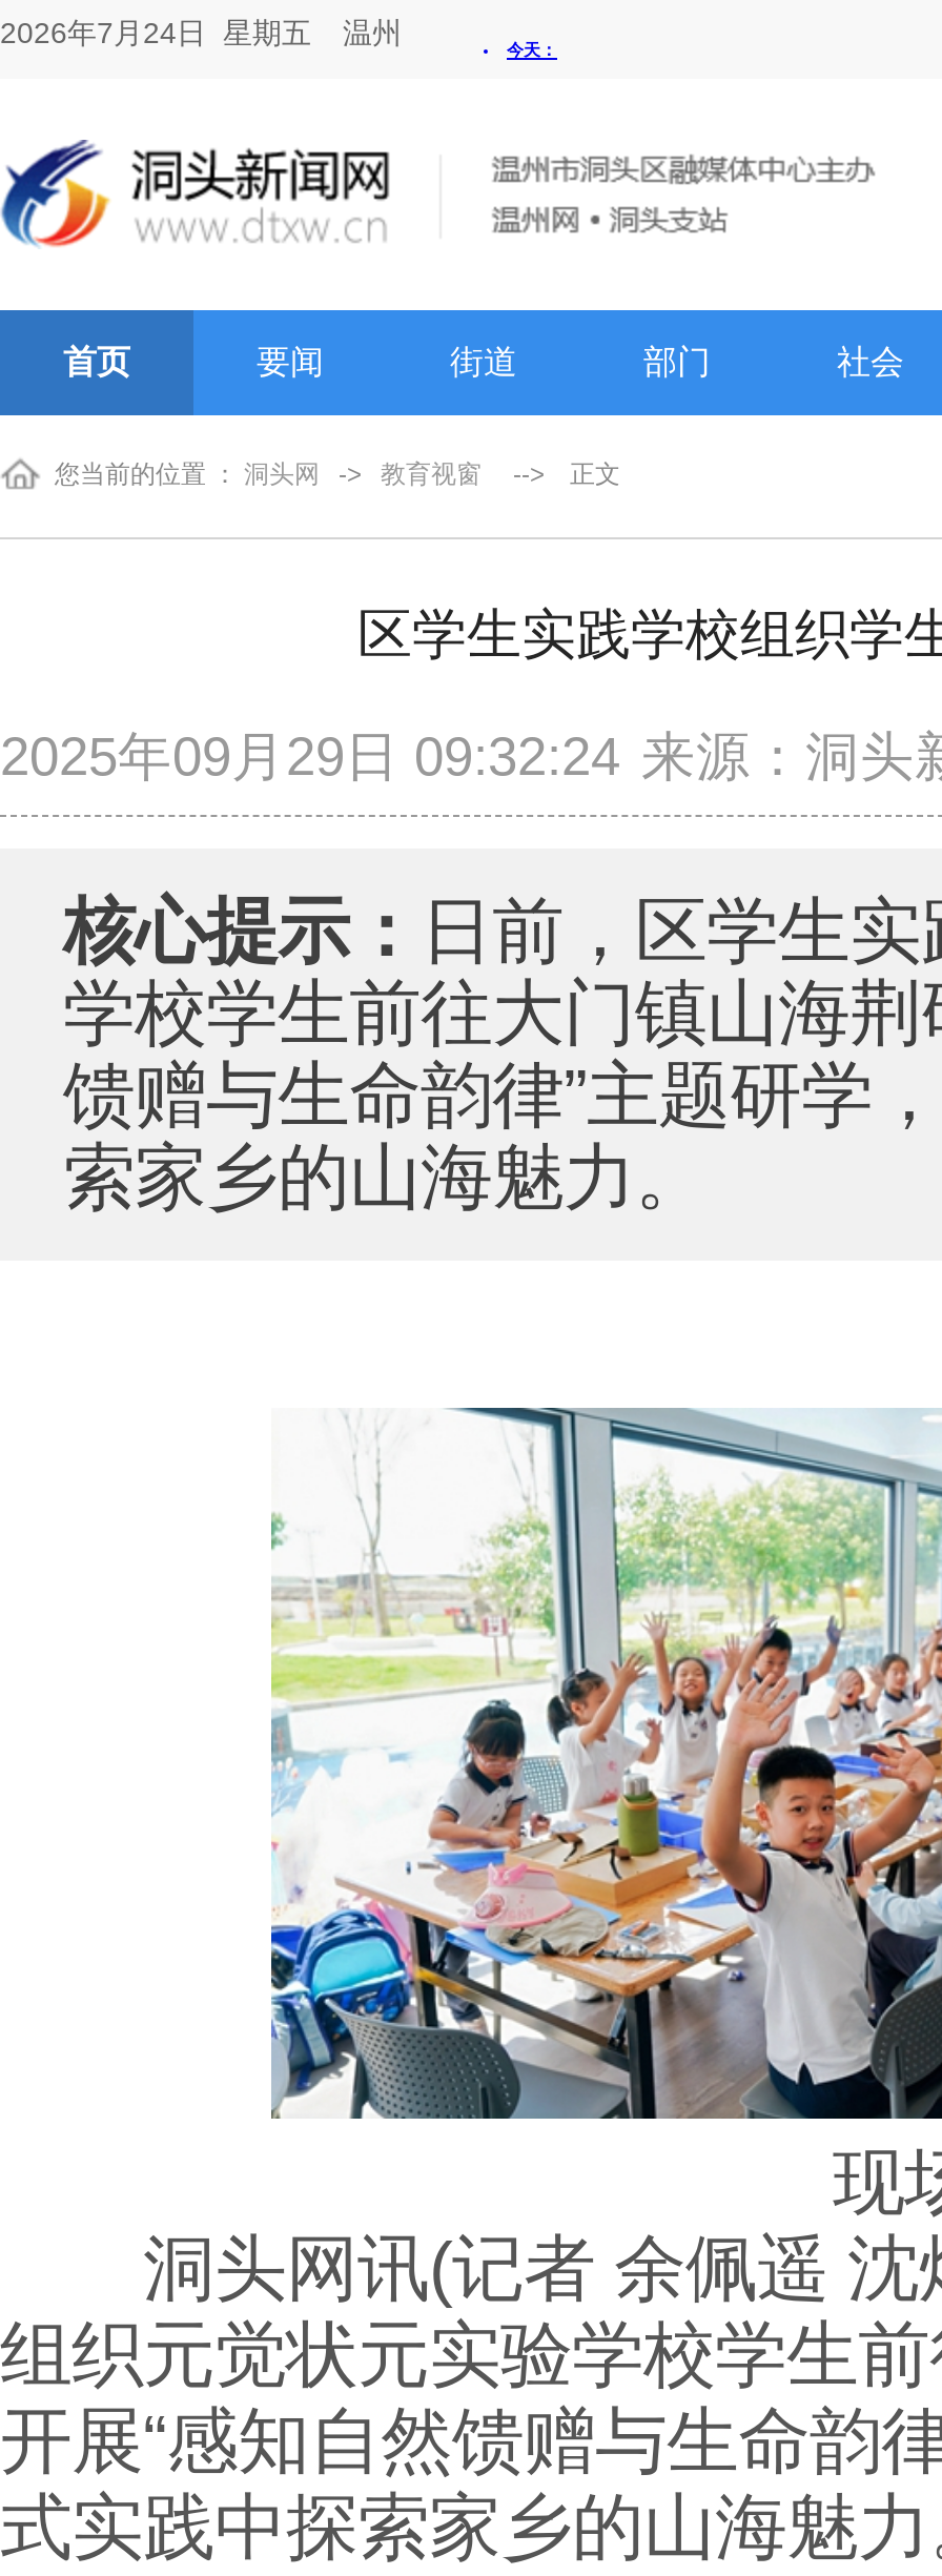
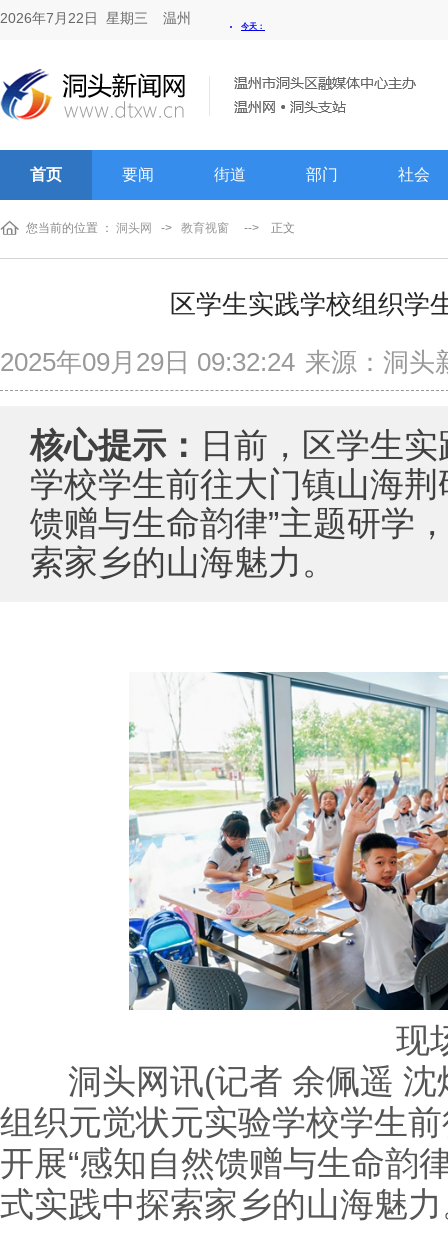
[0,16,311,49] 2026年7月24日 星期五 -> [0,10,148,26] 2026年7月22日 星期三

